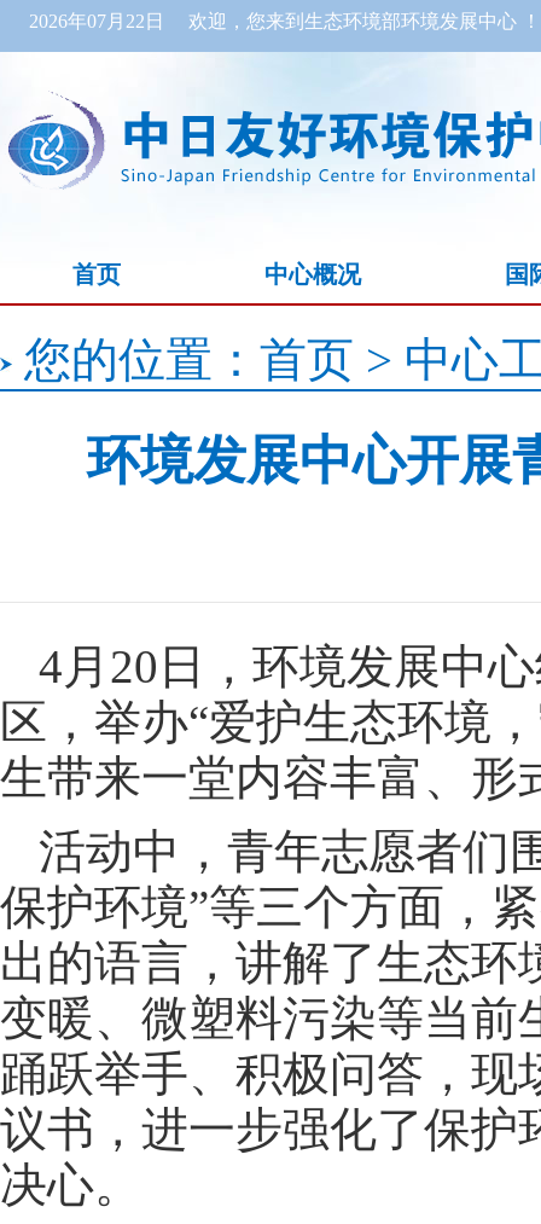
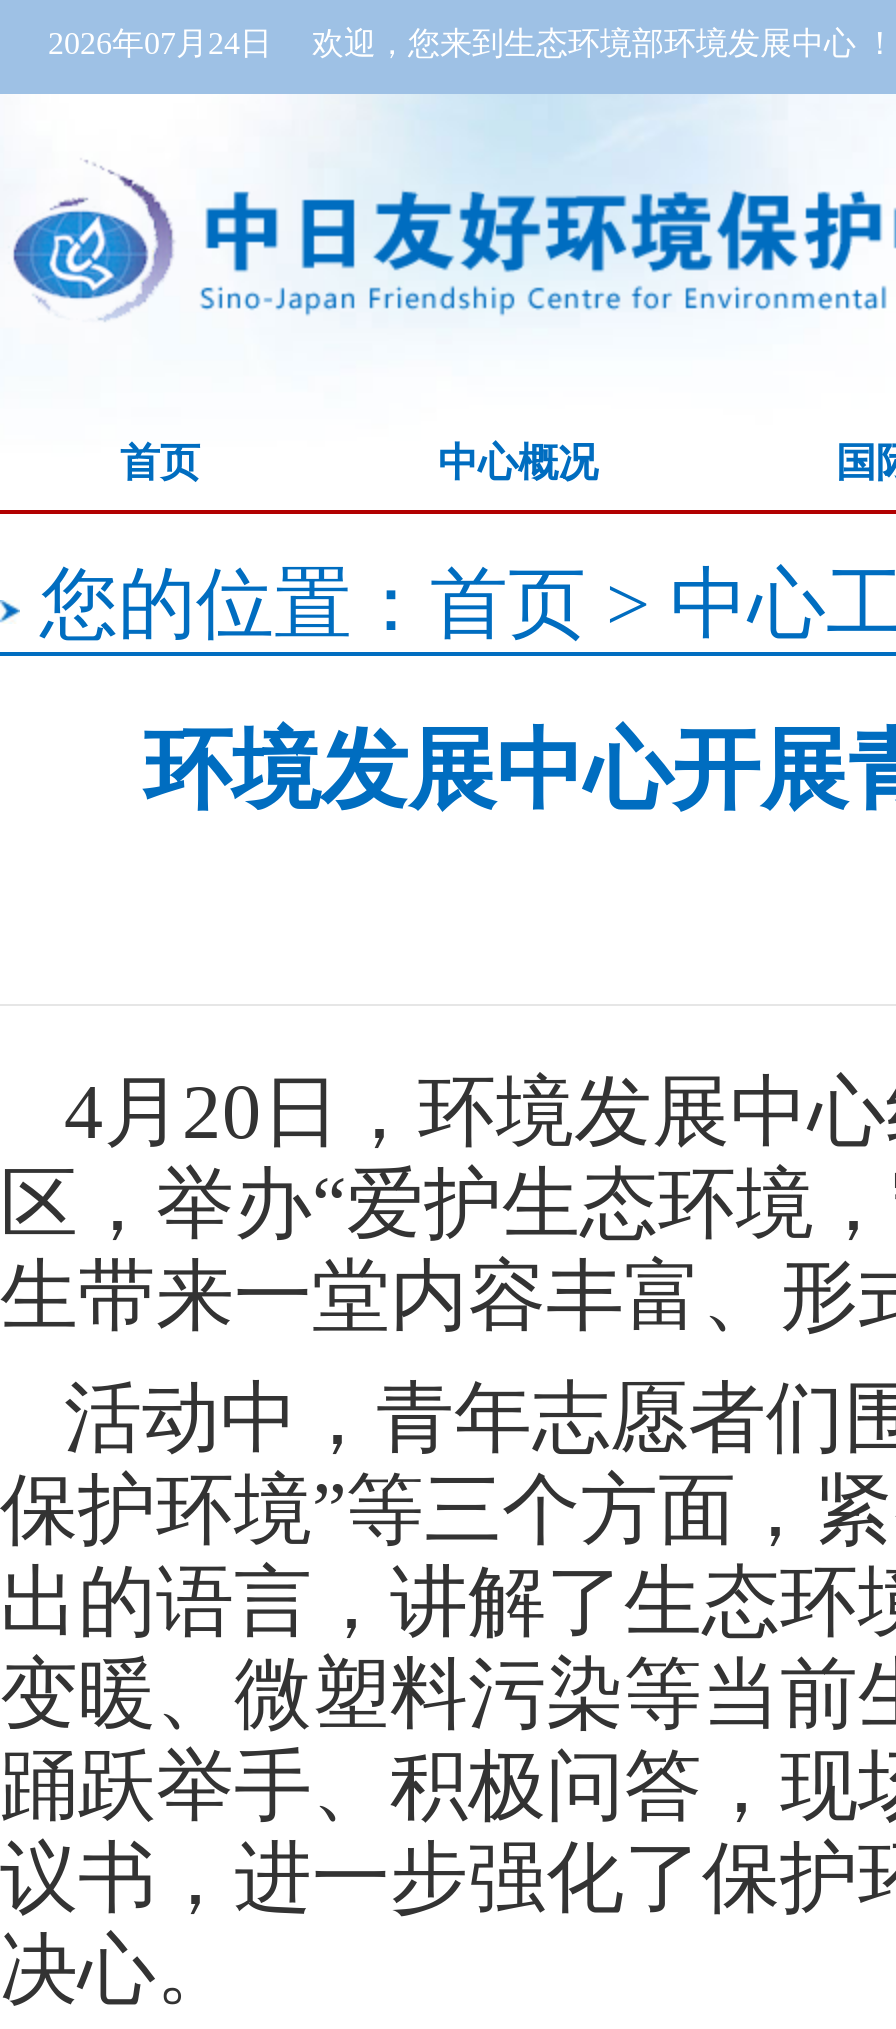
[29,11,541,31] 2026年07月22日 欢迎，您来到生态环境部环境发展中心 ！ -> [48,26,896,60] 2026年07月24日 欢迎，您来到生态环境部环境发展中心 ！

